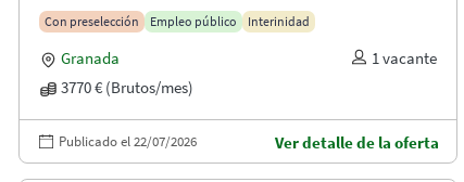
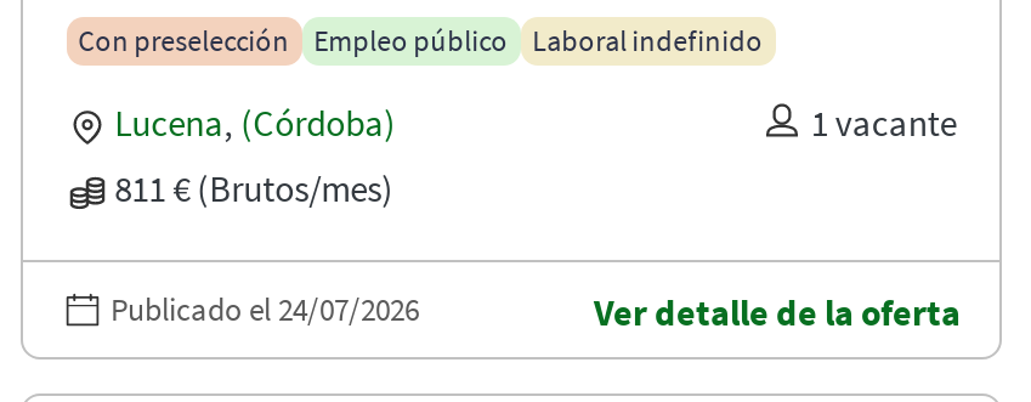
[247,13,309,29] Interinidad -> [532,22,763,59] Laboral indefinido
[60,47,119,68] Granada -> [114,100,396,146] Lucena, (Córdoba)
[60,76,193,97] 3770 € (Brutos/mes) -> [114,165,394,212] 811 € (Brutos/mes)
[59,132,197,150] Publicado el 22/07/2026 -> [111,289,419,331] Publicado el 24/07/2026

